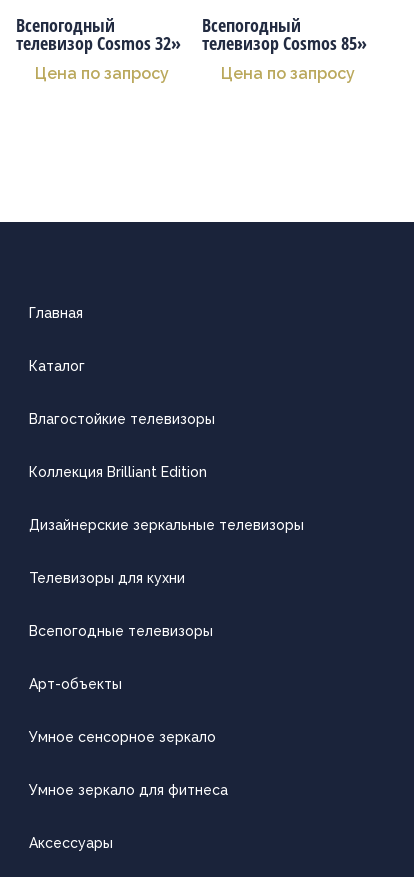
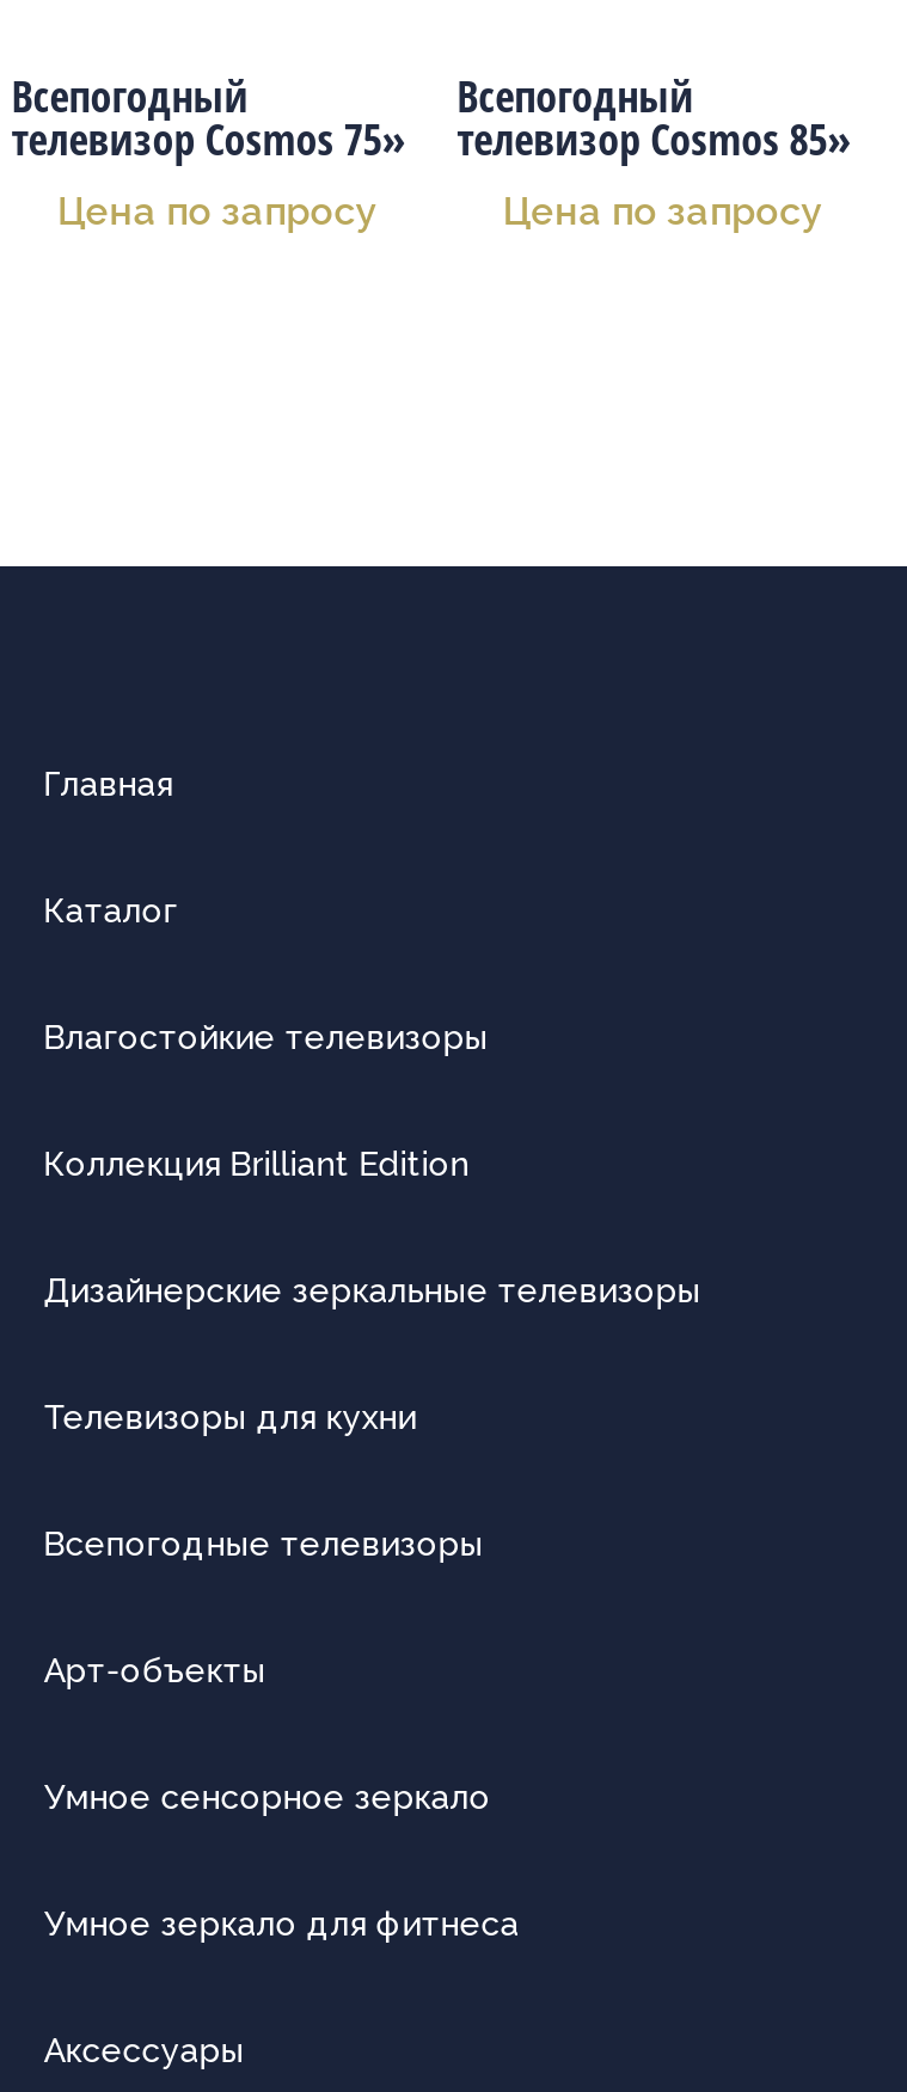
[16,31,181,55] телевизор Cosmos 32» -> [11,110,406,168] телевизор Cosmos 75»

